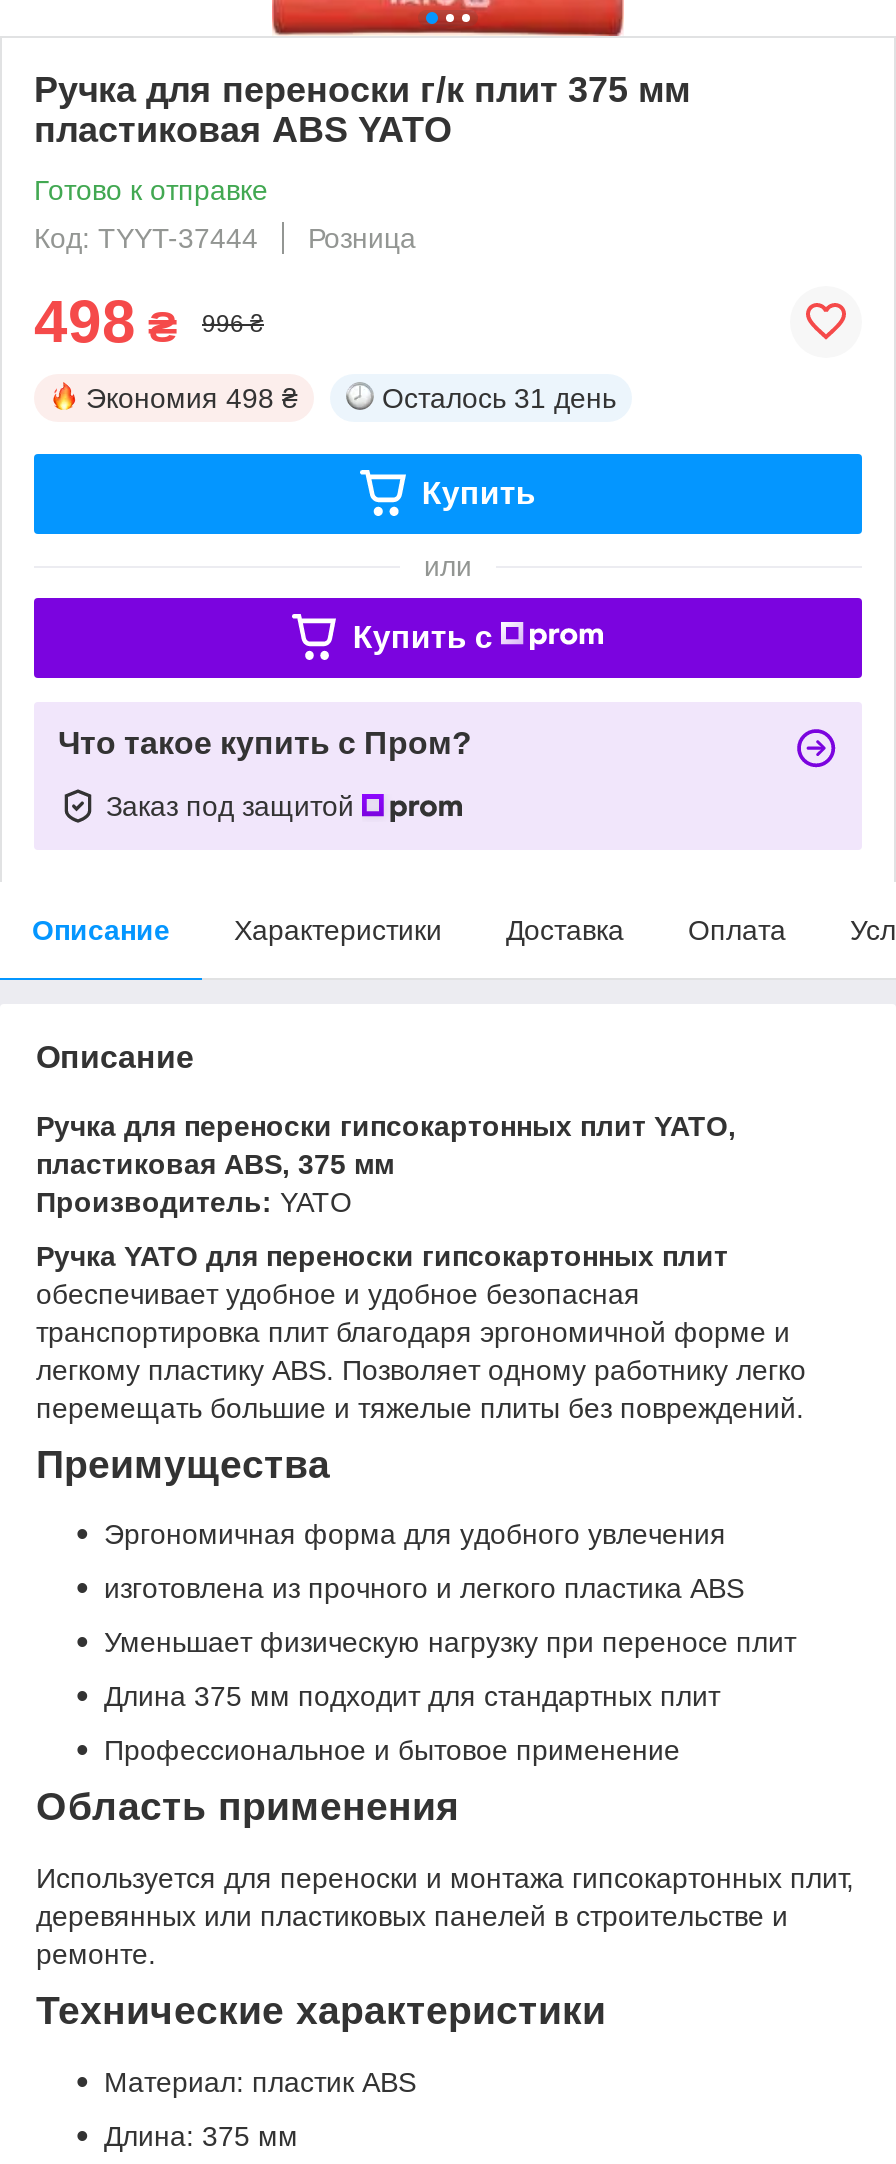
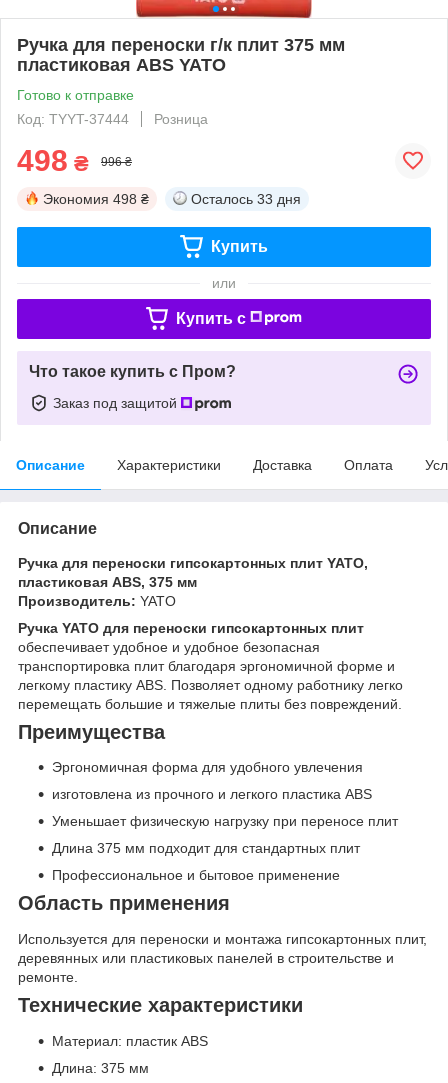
[382,382,616,414] Осталось 31 день -> [191,191,301,207] Осталось 33 дня

